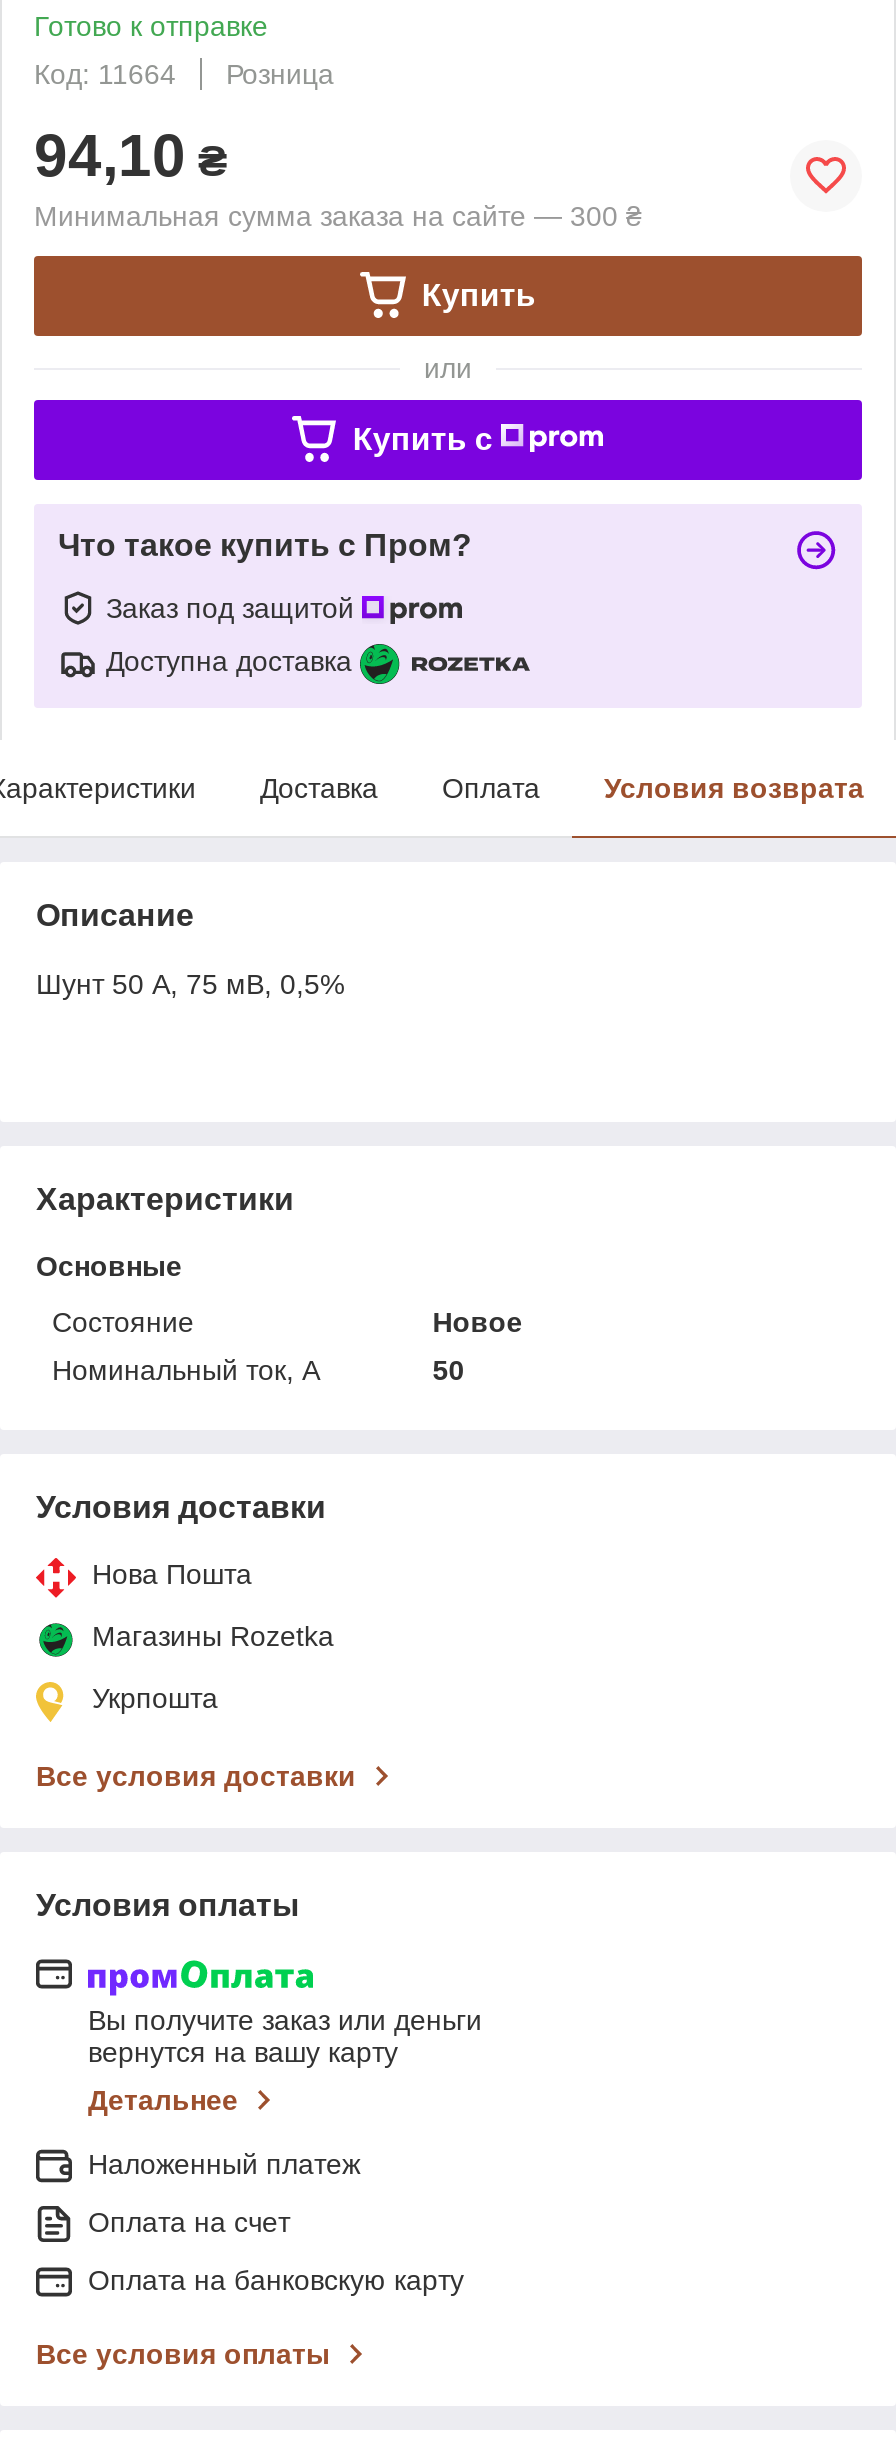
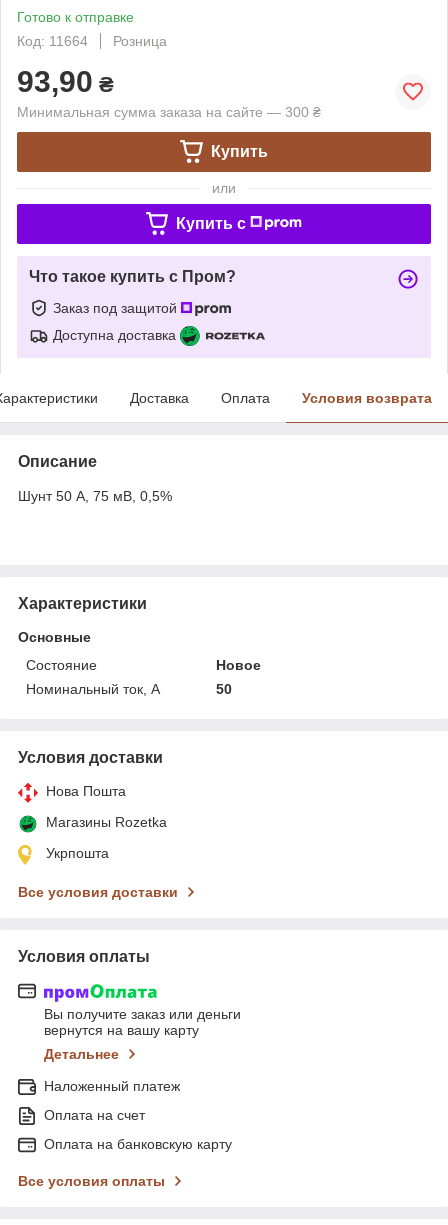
[34,122,228,188] 94,10 ₴ -> [17,65,114,98] 93,90 ₴

